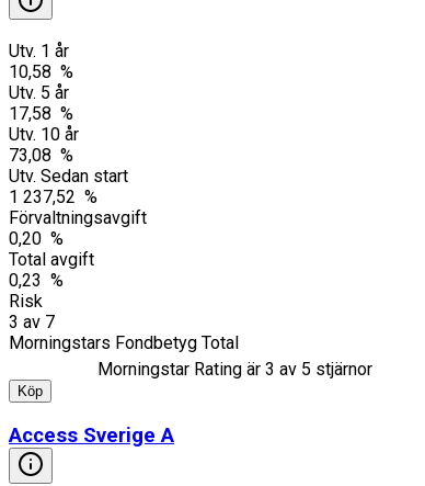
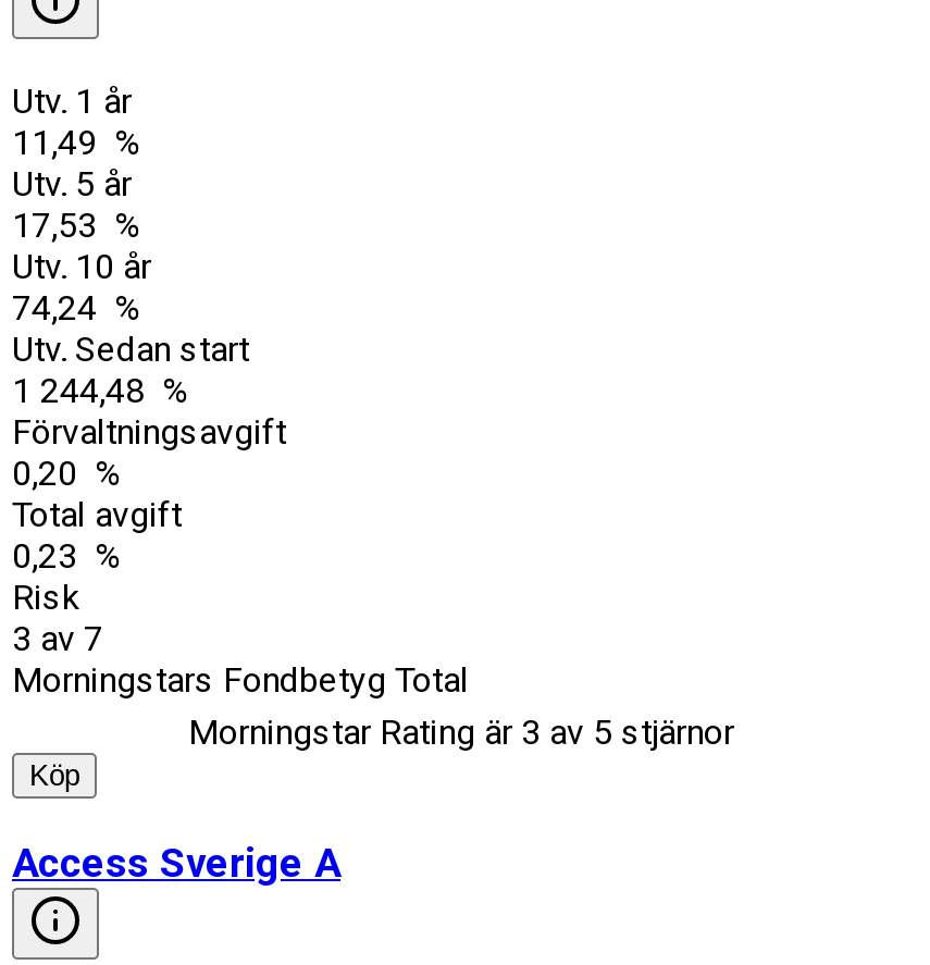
[9,62,73,82] 10,58 % -> [12,122,140,164] 11,49 %
[9,103,73,124] 17,58 % -> [12,205,140,246] 17,53 %
[9,145,73,166] 73,08 % -> [12,288,140,329] 74,24 %
[9,187,97,208] 1 237,52 % -> [12,370,188,412] 1 244,48 %

